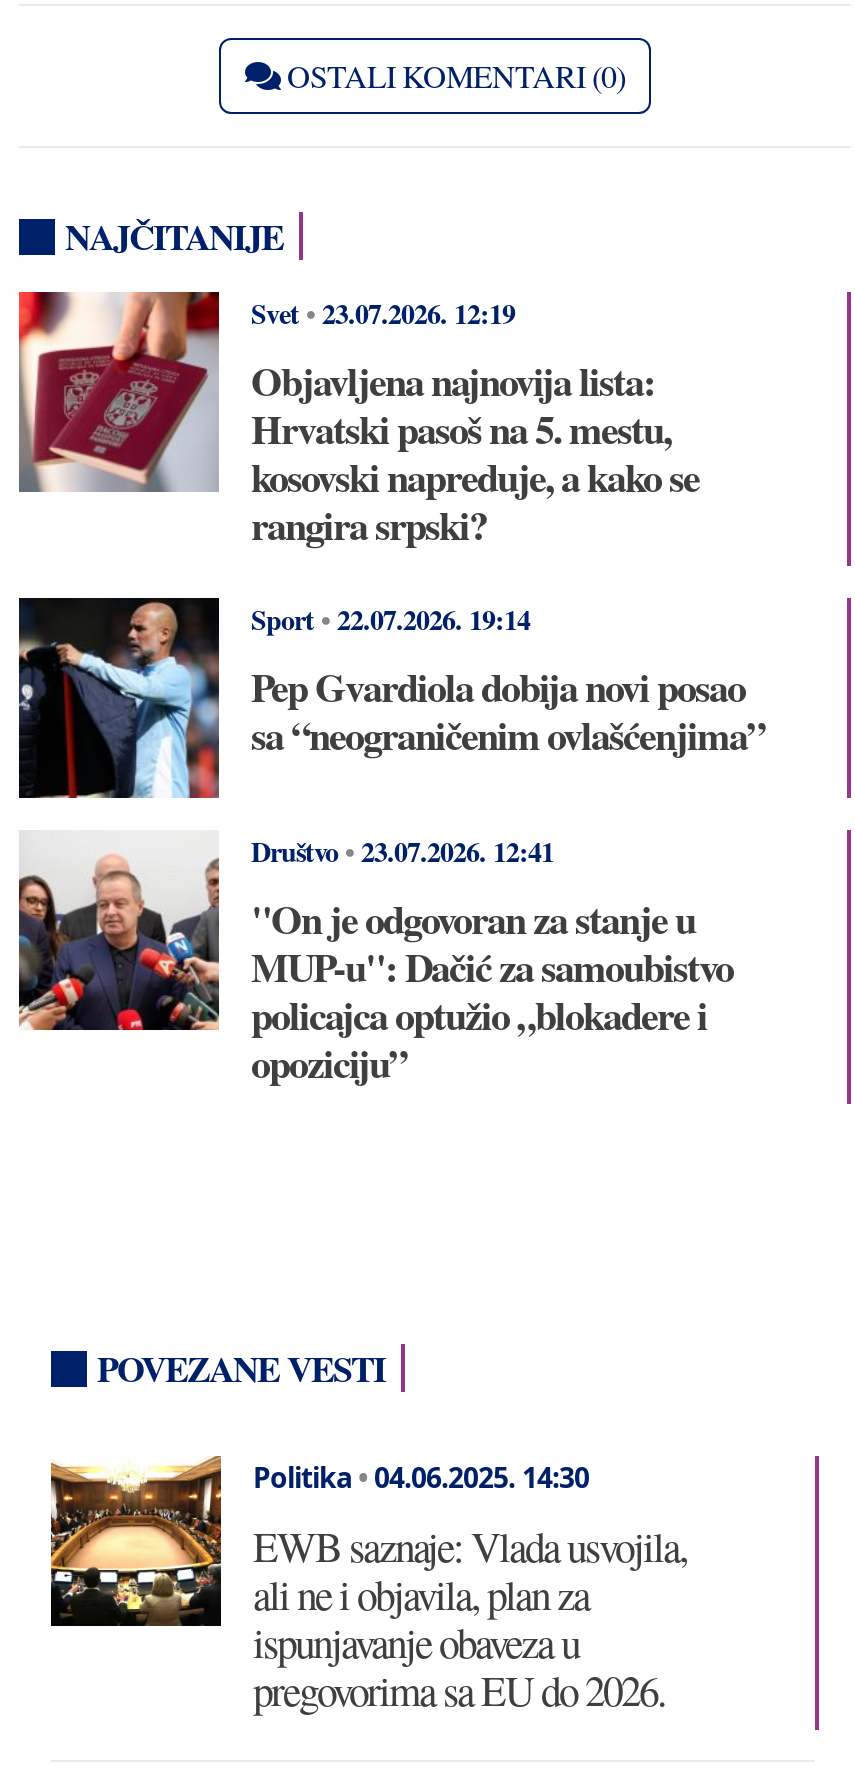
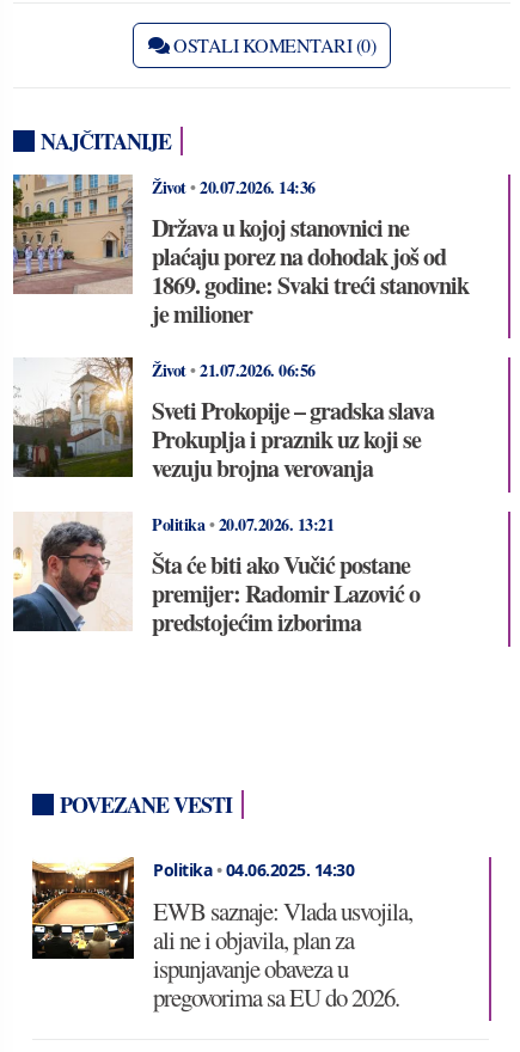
[17,290,699,554] [image] | Svet •23.07.2026. 12:19 | Objavljena najnovija lista: | Hrvatski pasoš na 5. mestu, | kosovski napreduje, a kako se | rangira srpski? -> [12,173,469,331] [image] | Život •20.07.2026. 14:36 | Država u kojoj stanovnici ne | plaćaju porez na dohodak još od | 1869. godine: Svaki treći stanovnik | je milioner
[17,596,765,800] [image] | Sport •22.07.2026. 19:14 | Pep Gvardiola dobija novi posao | sa “neograničenim ovlašćenjima” -> [12,356,434,485] [image] | Život • 21.07.2026. 06:56 | Sveti Prokopije – gradska slava | Prokuplja i praznik uz koji se | vezuju brojna verovanja
[17,830,733,1092] [image] | Društvo •23.07.2026. 12:41 | "On je odgovoran za stanje u | MUP-u": Dačić za samoubistvo | policajca optužio „blokadere i | opoziciju” -> [12,508,420,640] [image] | Politika • 20.07.2026. 13:21 | Šta će biti ako Vučić postane | premijer: Radomir Lazović o | predstojećim izborima

